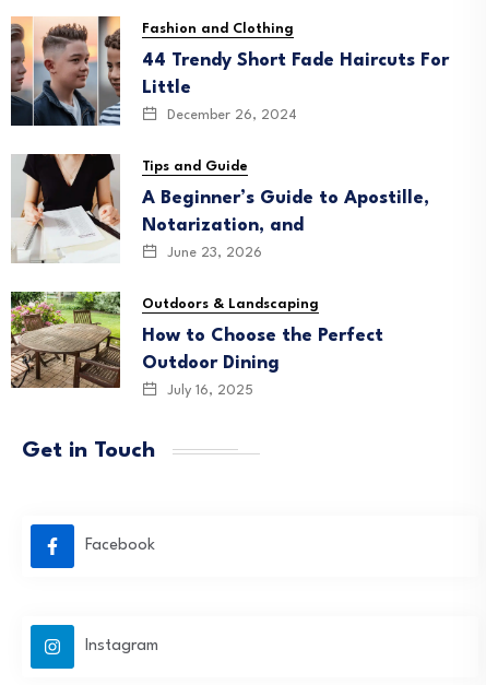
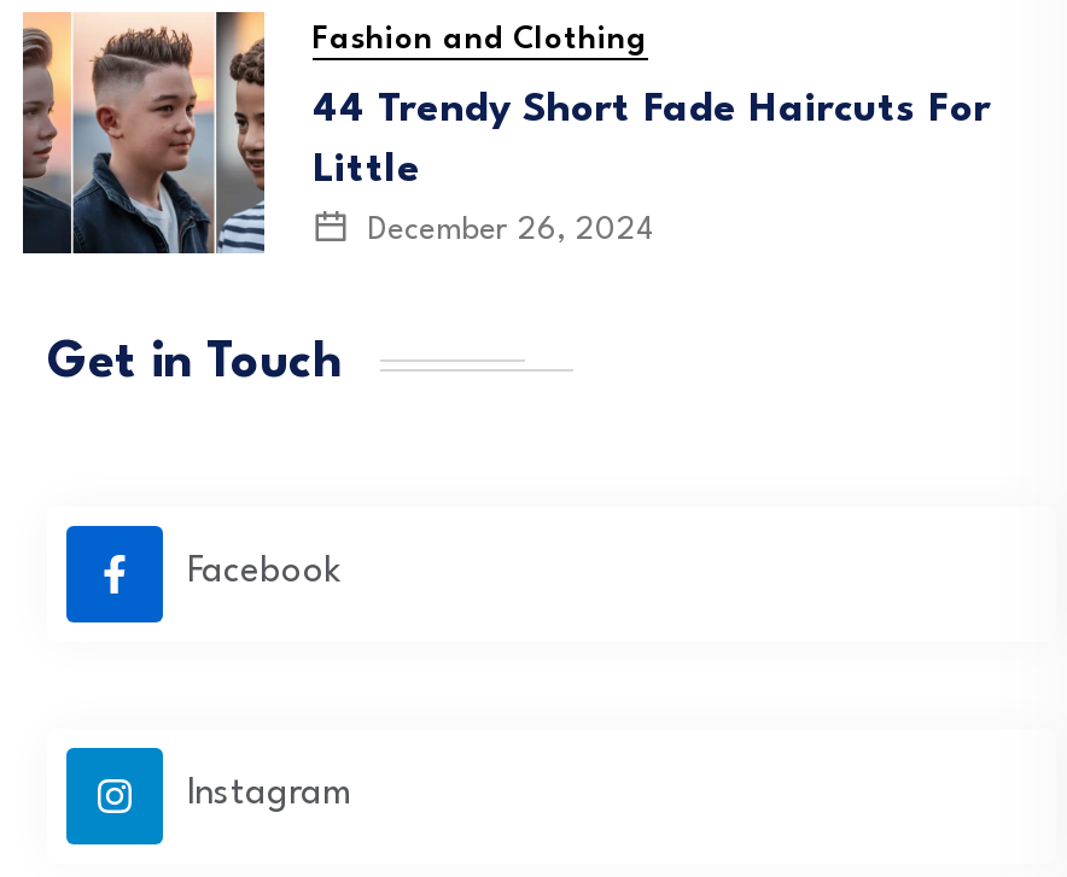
[11,153,429,264] [image] | Tips and Guide | A Beginner’s Guide to Apostille, | Notarization, and | June 23, 2026 -> none
[10,291,383,398] [image] | Outdoors & Landscaping | How to Choose the Perfect | Outdoor Dining | July 16, 2025 -> none

